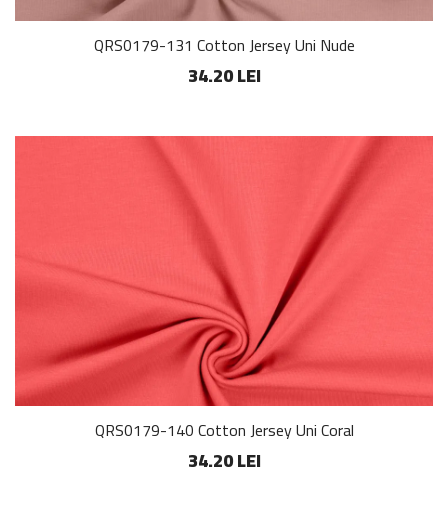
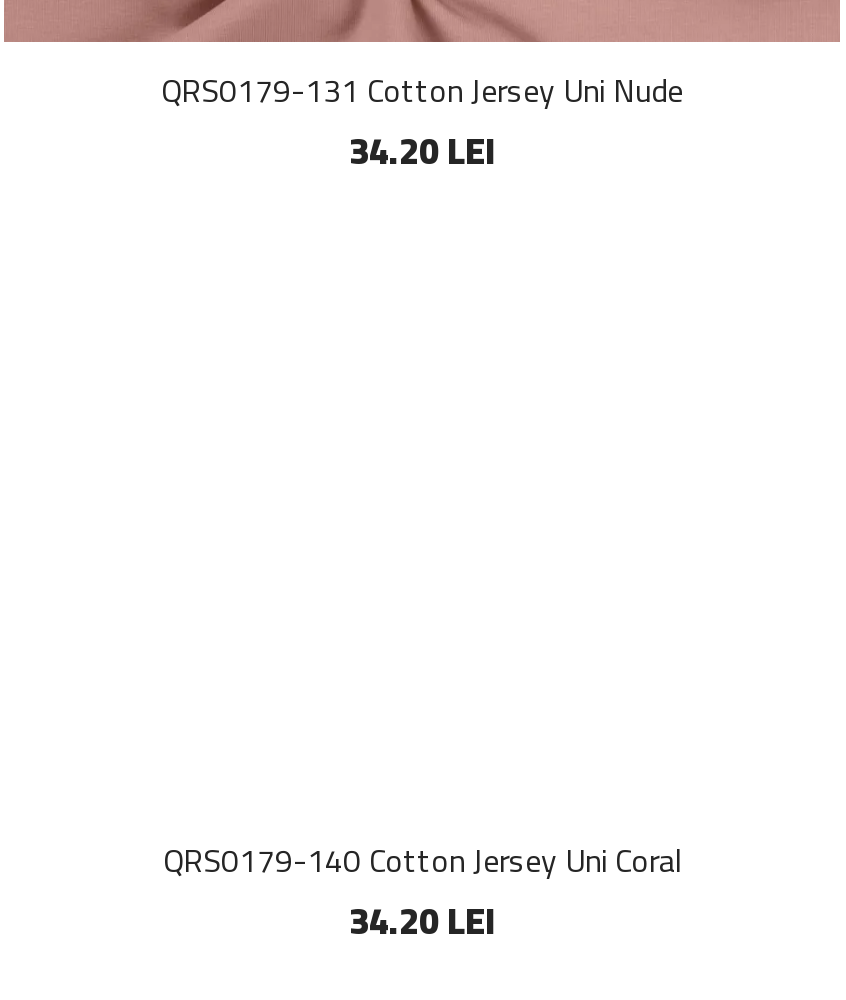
[14,135,434,407] [image] -> none

